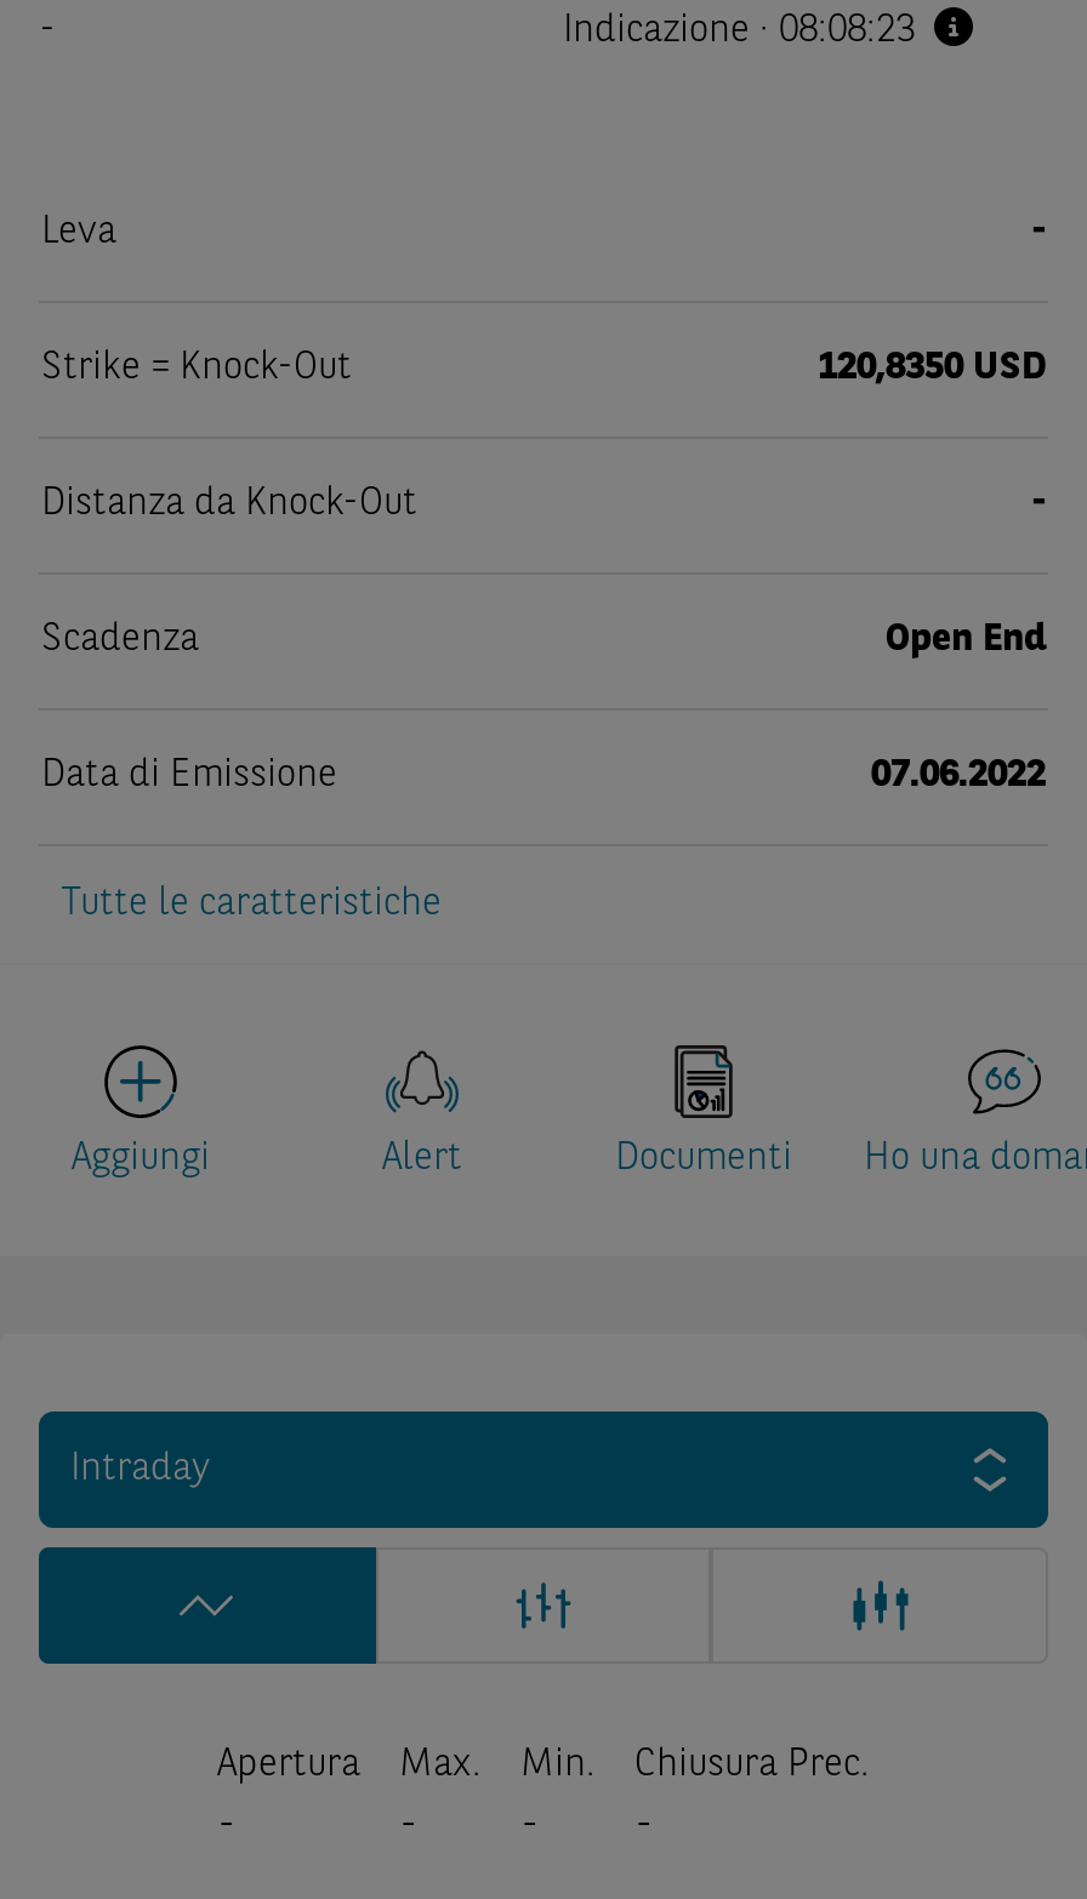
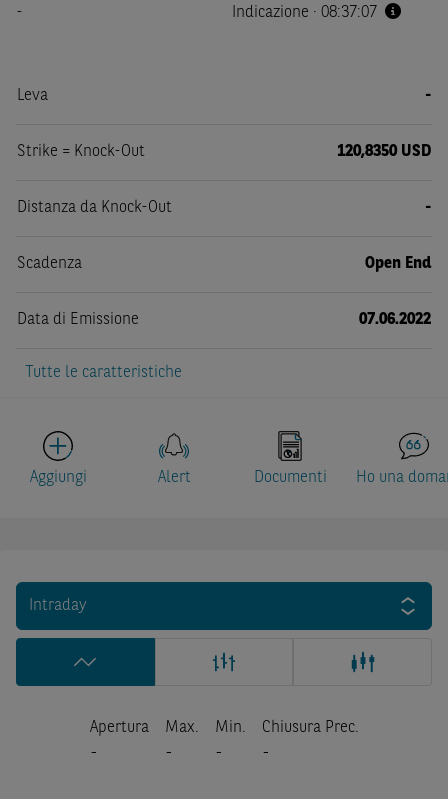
[563,12,915,51] Indicazione · 08:08:23 -> [232,5,377,21] Indicazione · 08:37:07

